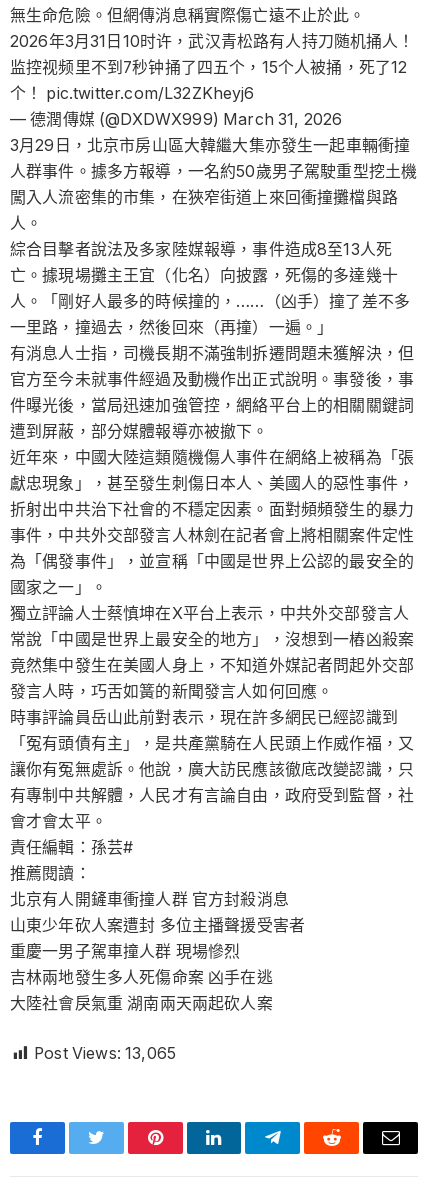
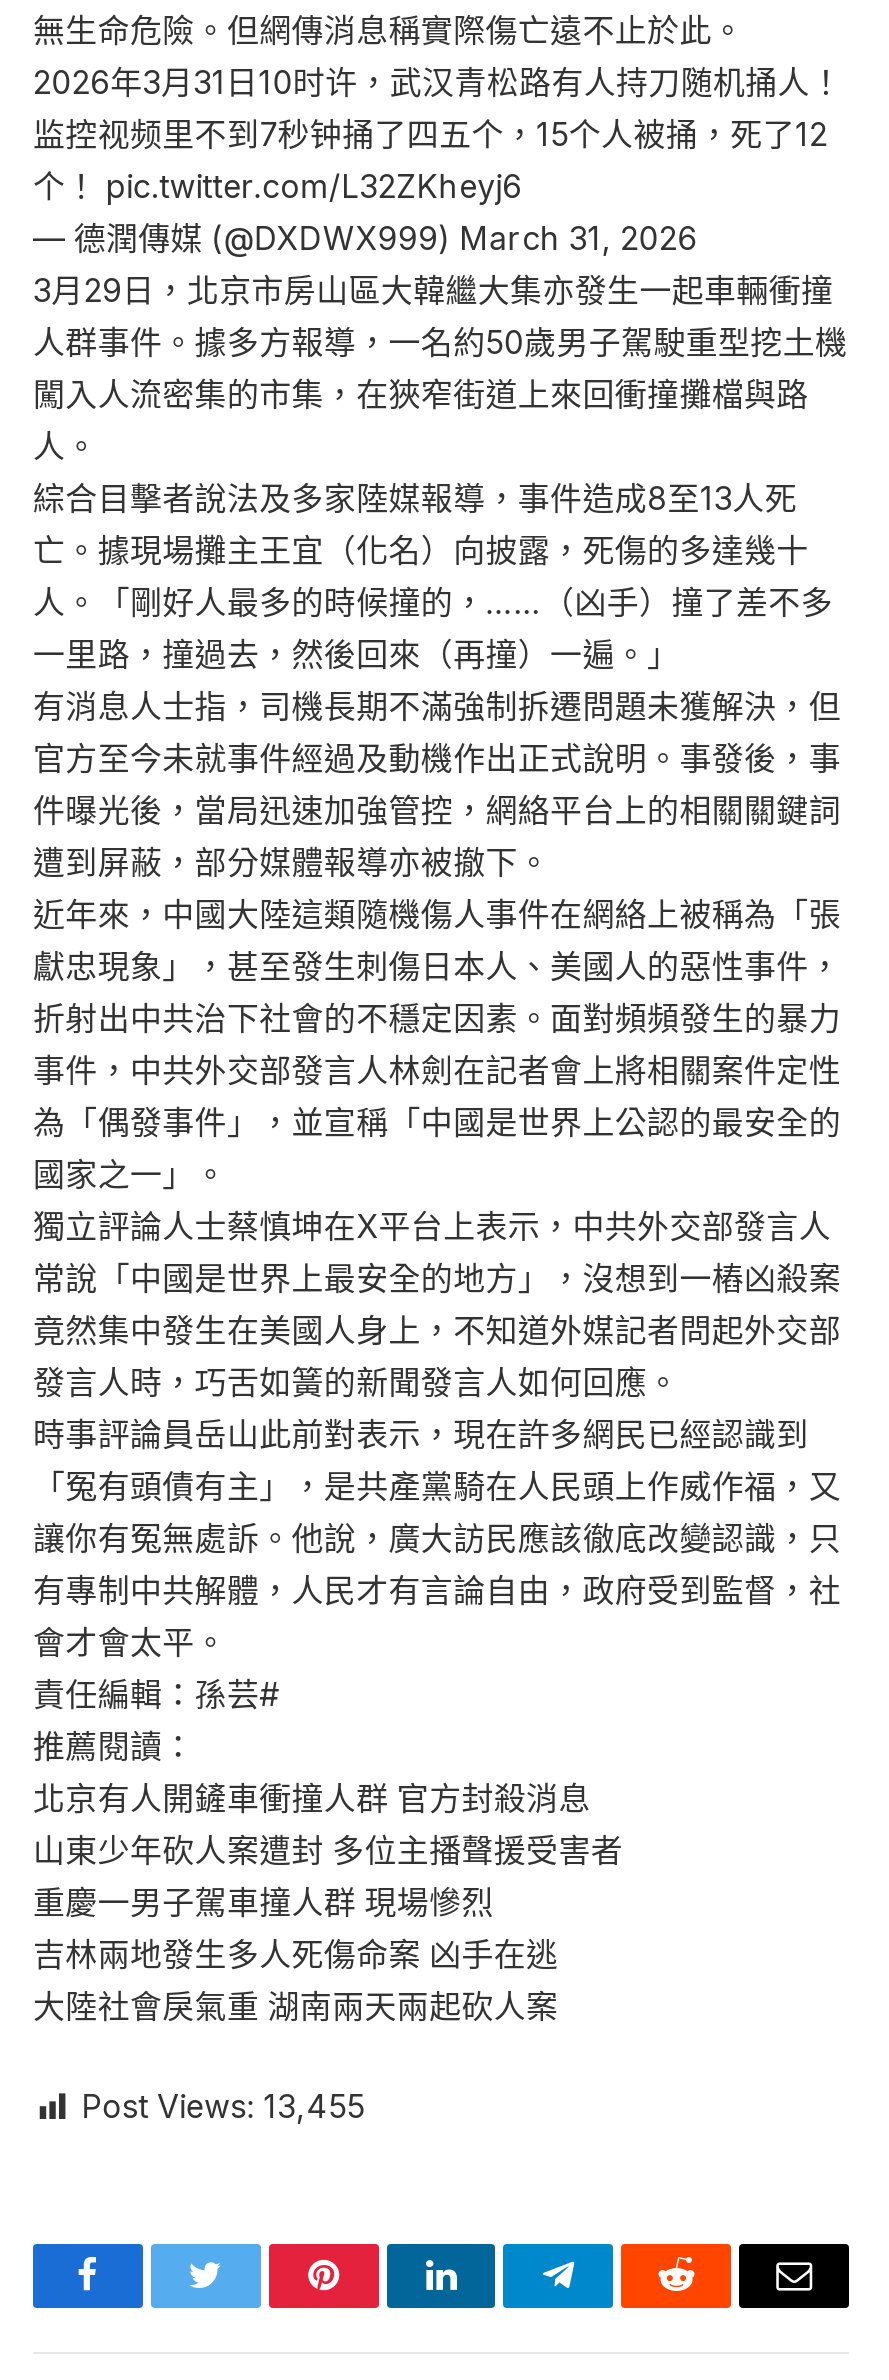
[34,1044,176,1063] Post Views: 13,065 -> [81,2088,365,2126] Post Views: 13,455

